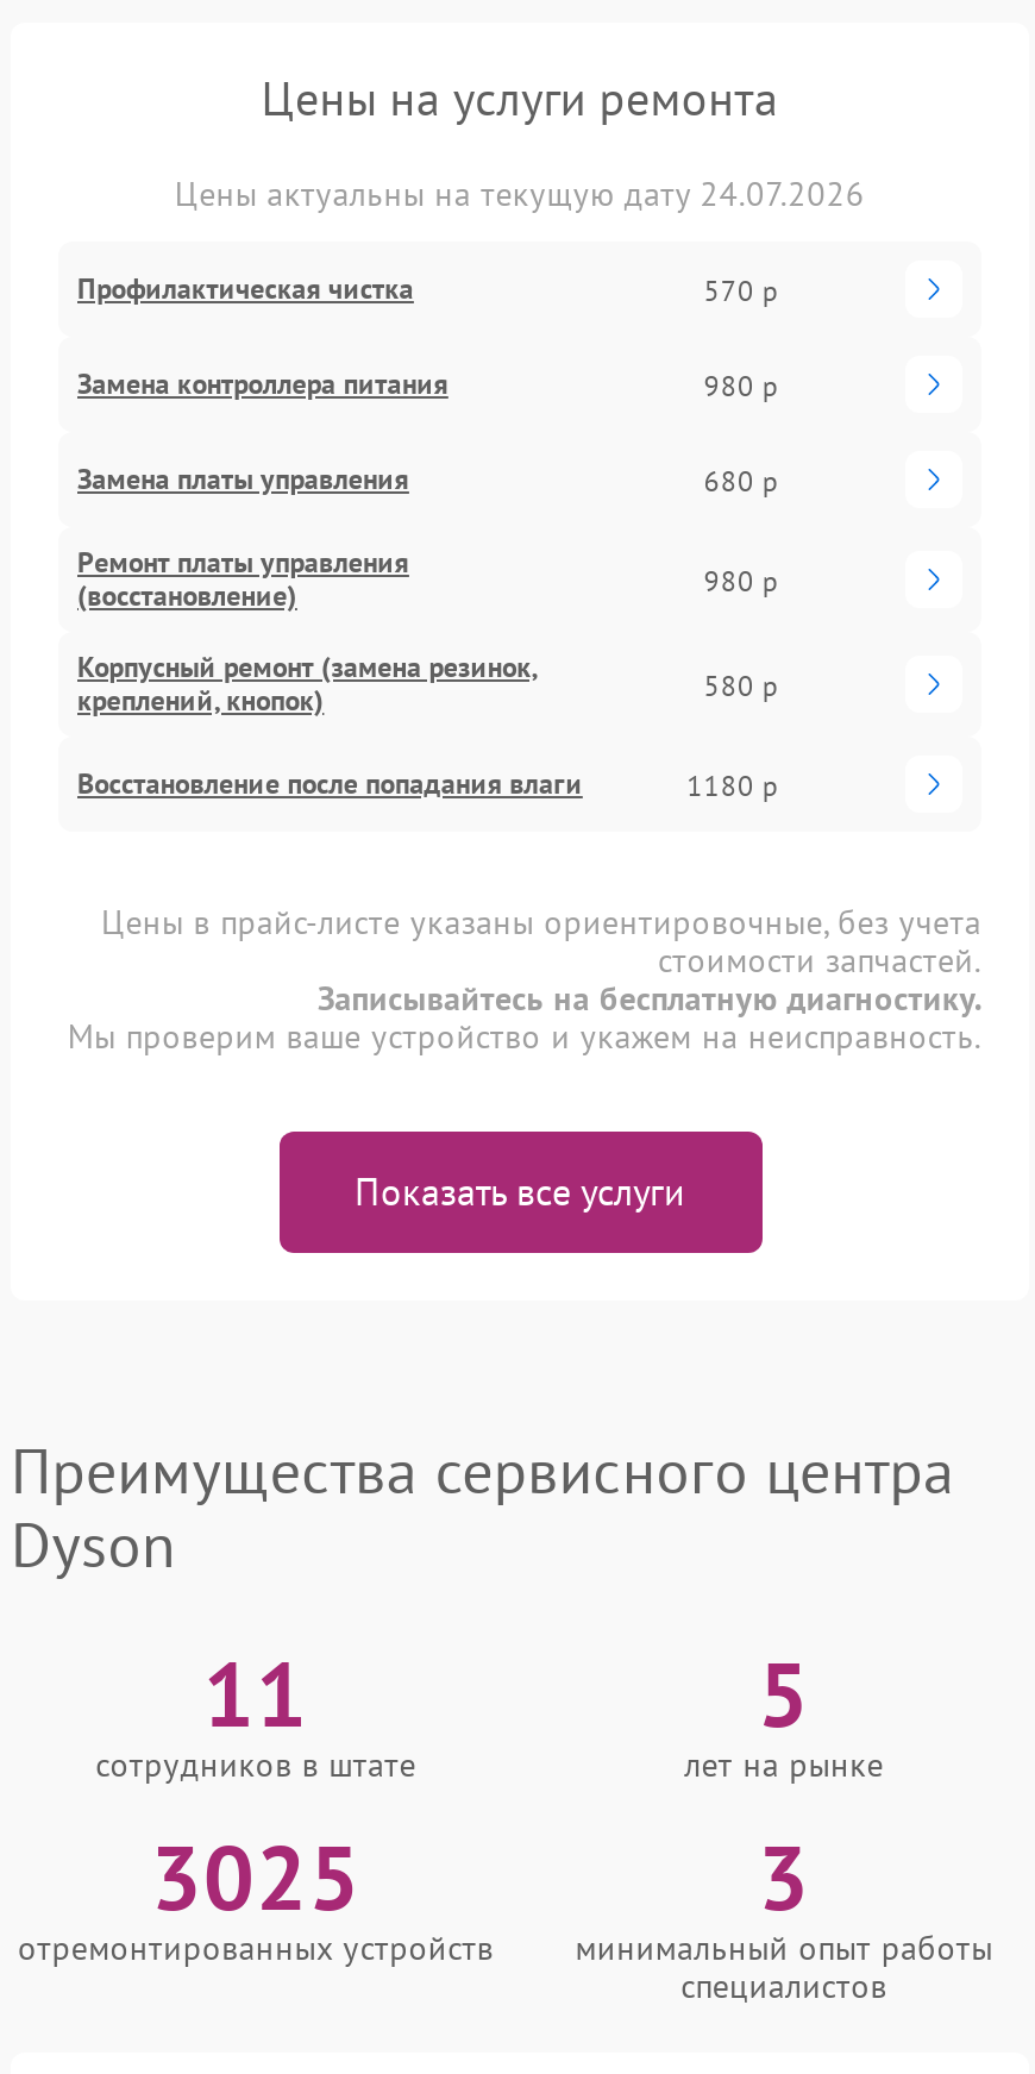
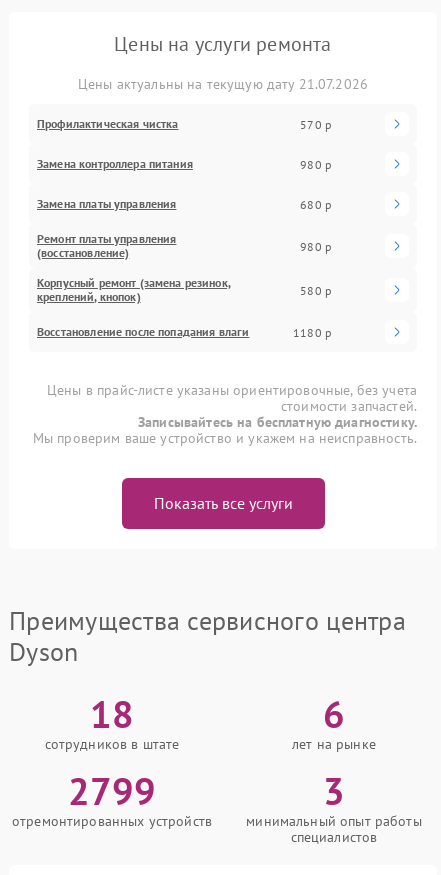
[175,173,865,215] Цены актуальны на текущую дату 24.07.2026 -> [78,75,368,93] Цены актуальны на текущую дату 21.07.2026
[203,1634,309,1750] 11 -> [90,689,134,738] 18
[758,1634,810,1750] 5 -> [323,689,345,738] 6
[150,1817,361,1934] 3025 -> [68,766,156,815] 2799

